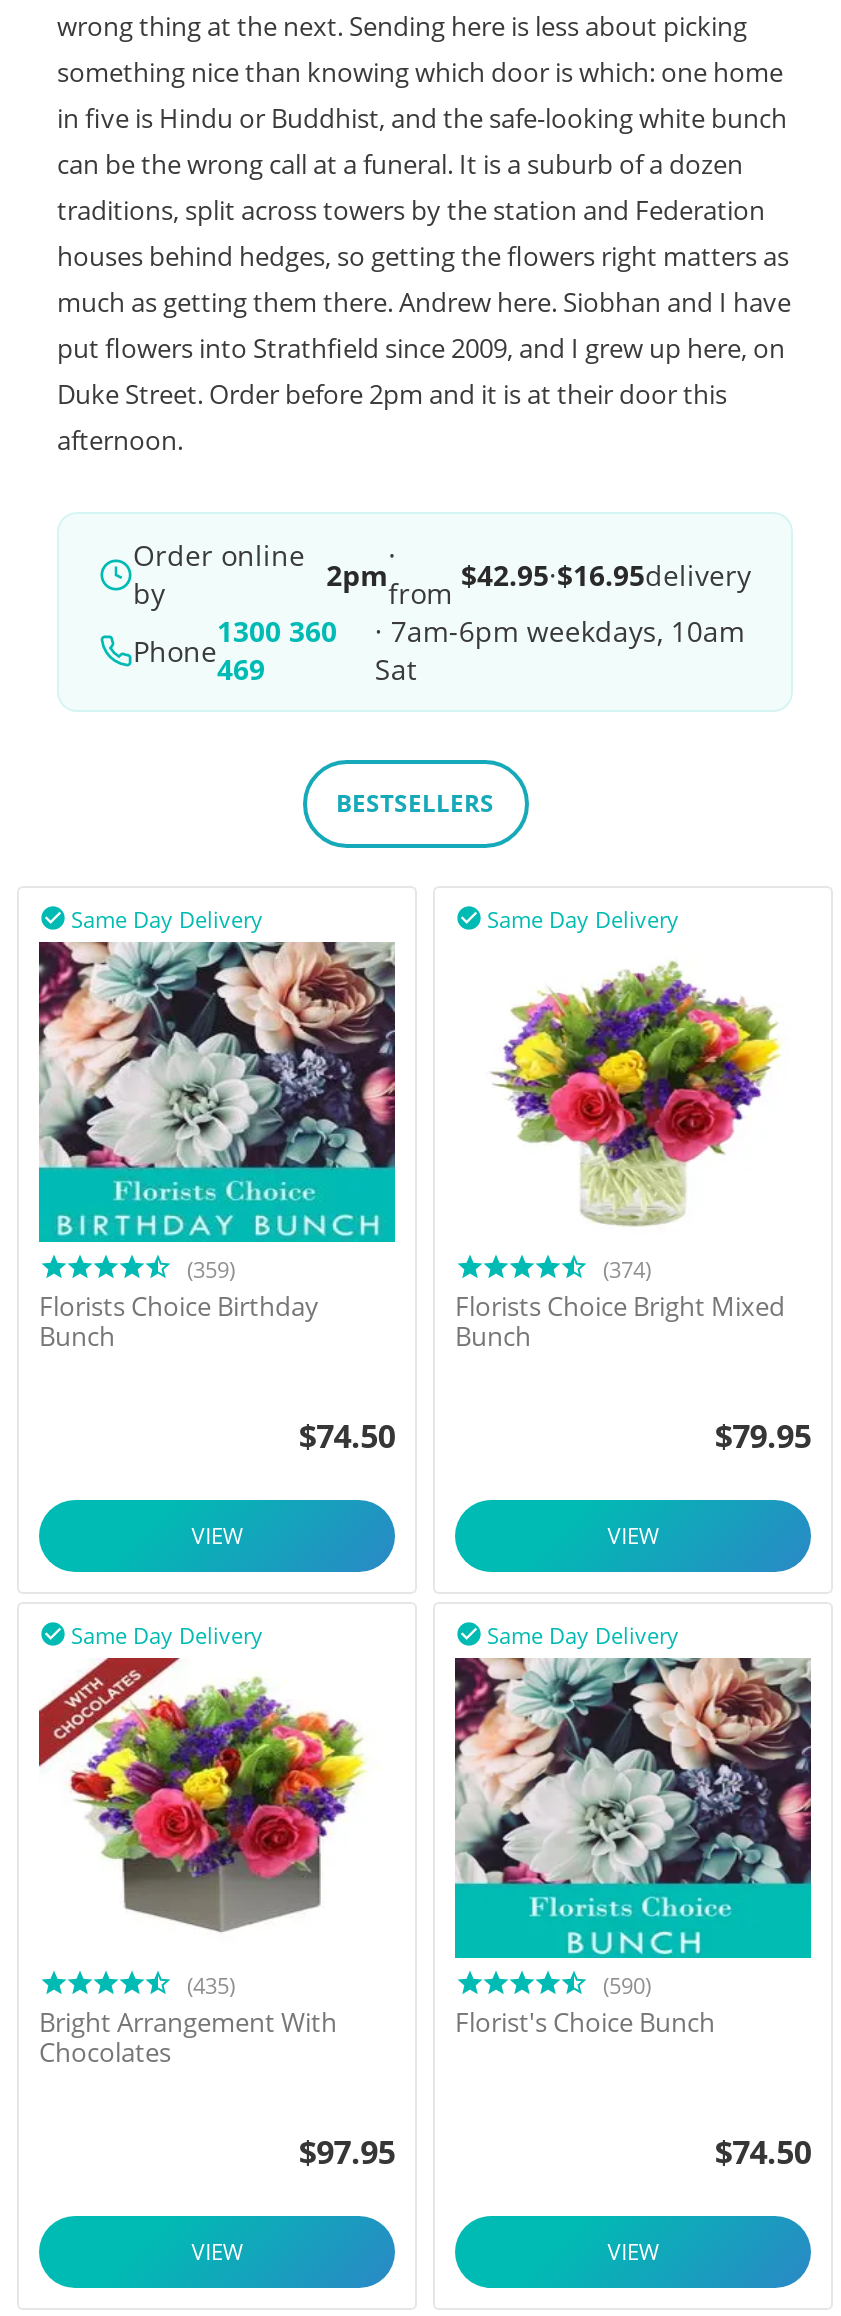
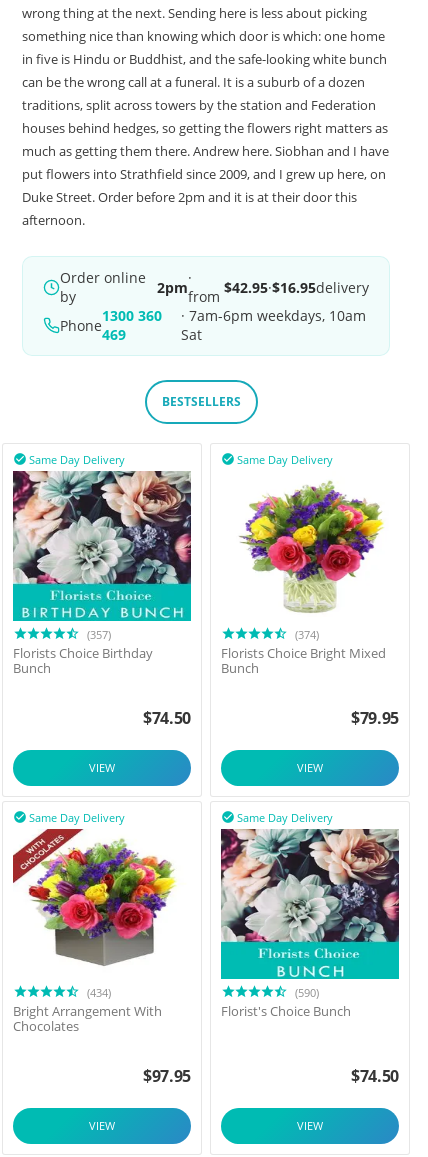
[187,1253,235,1283] (359) -> [87,626,111,641] (357)
[187,1969,235,1999] (435) -> [87,984,111,999] (434)

